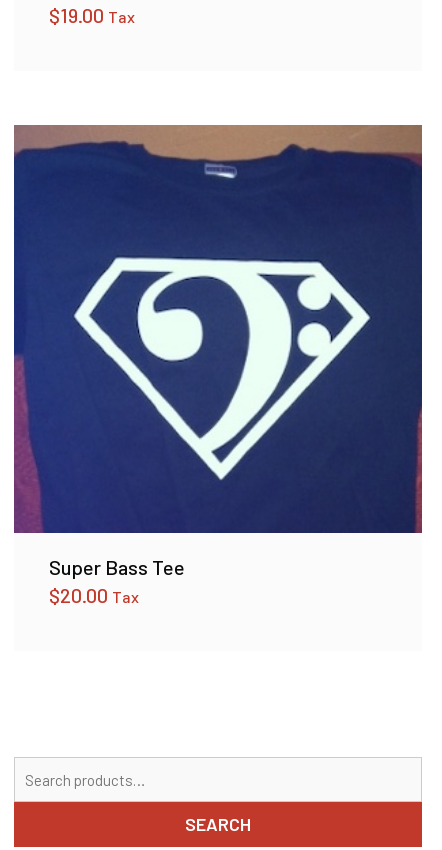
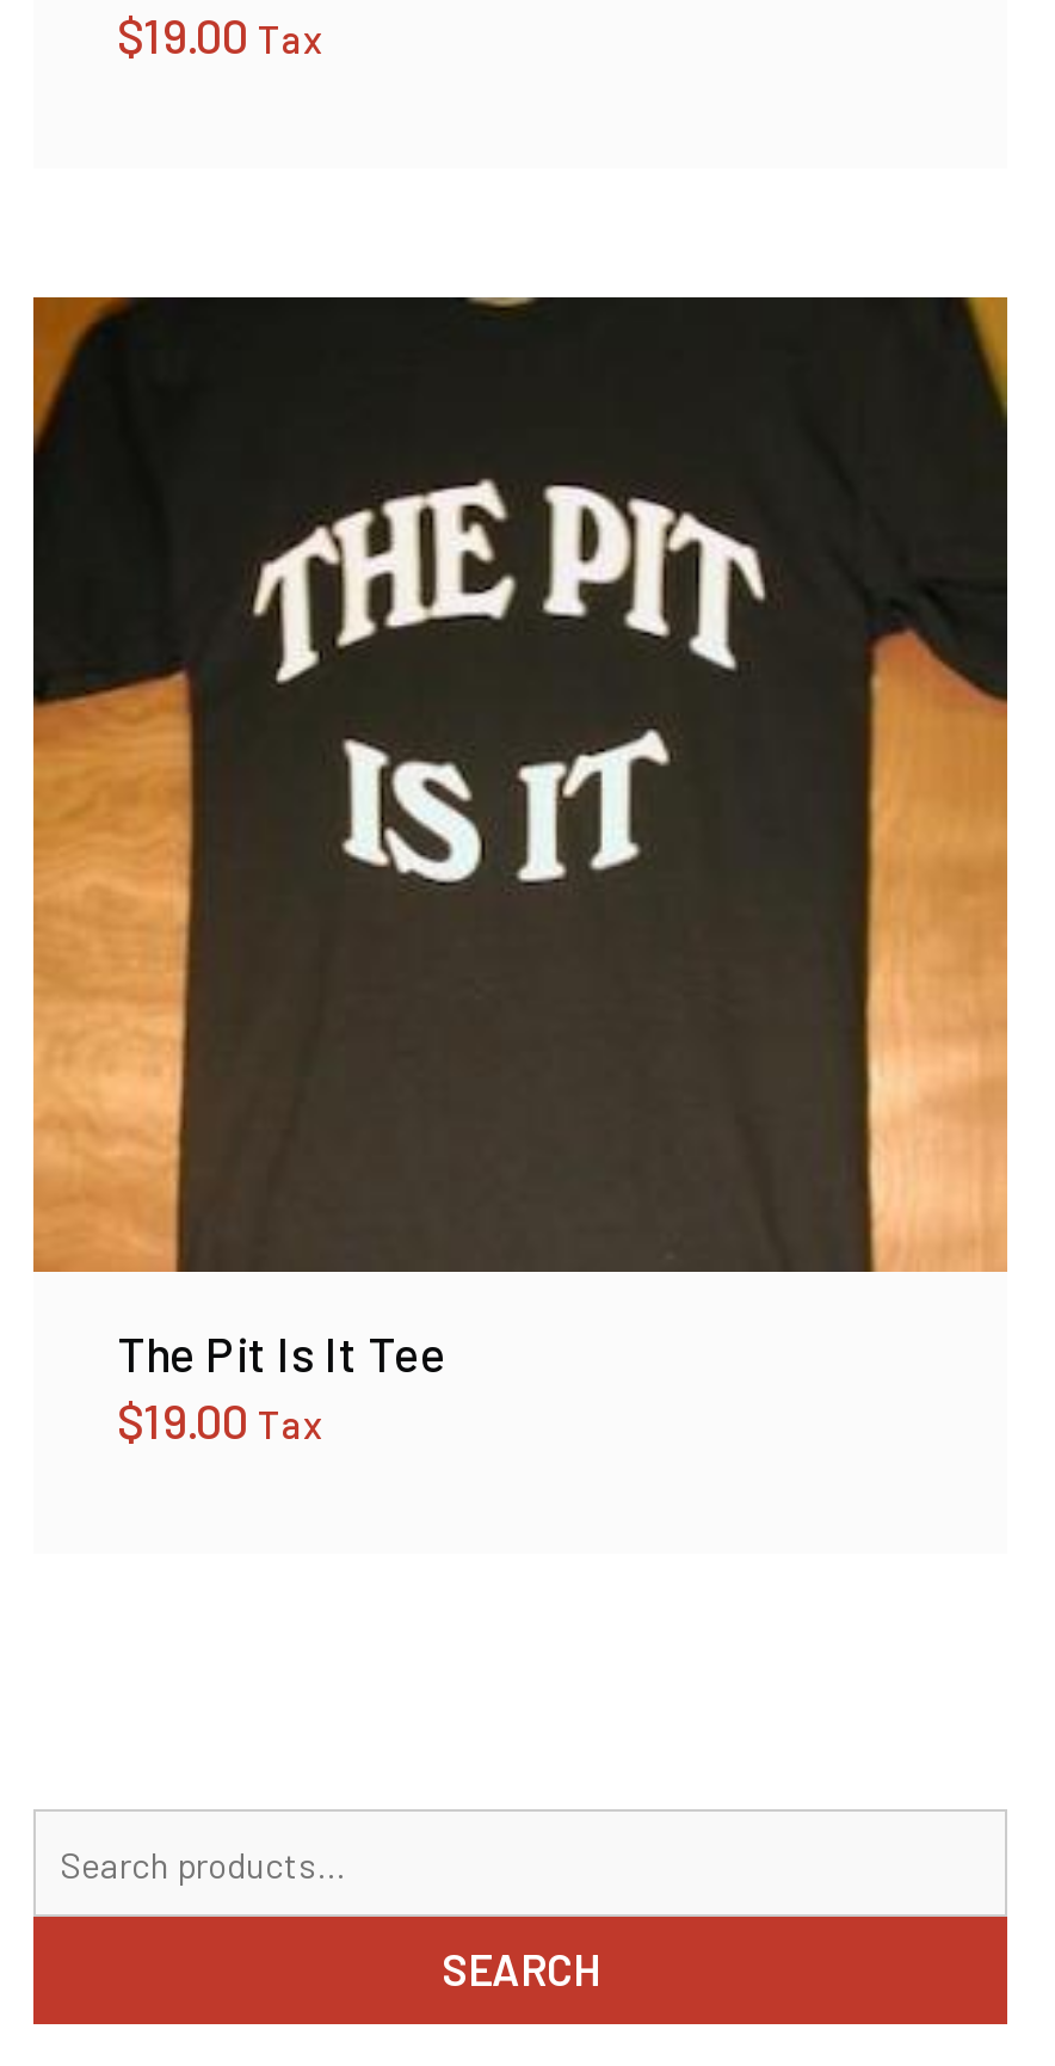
[13,125,423,607] [image] | Super Bass Tee | $20.00 Tax -> [31,296,1010,1449] [image] | The Pit Is It Tee | $19.00 Tax

